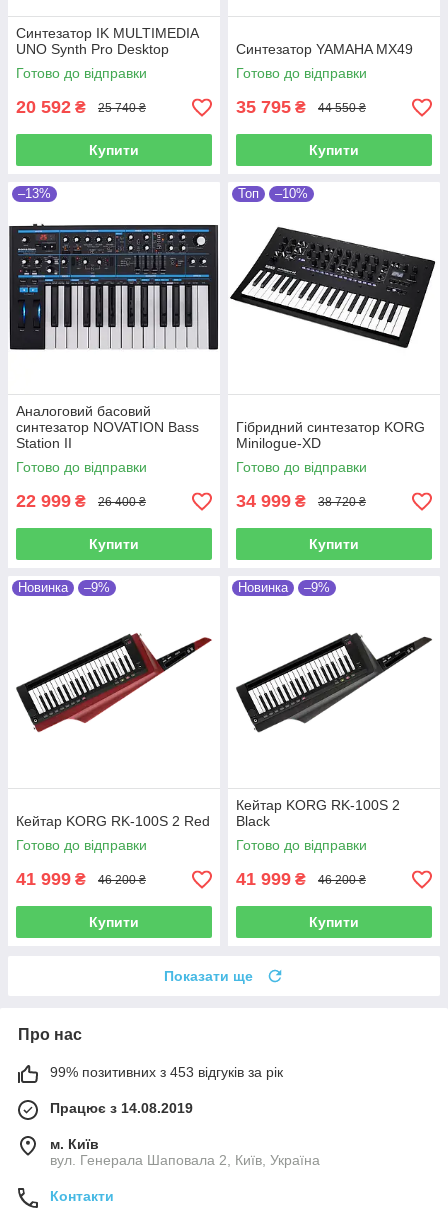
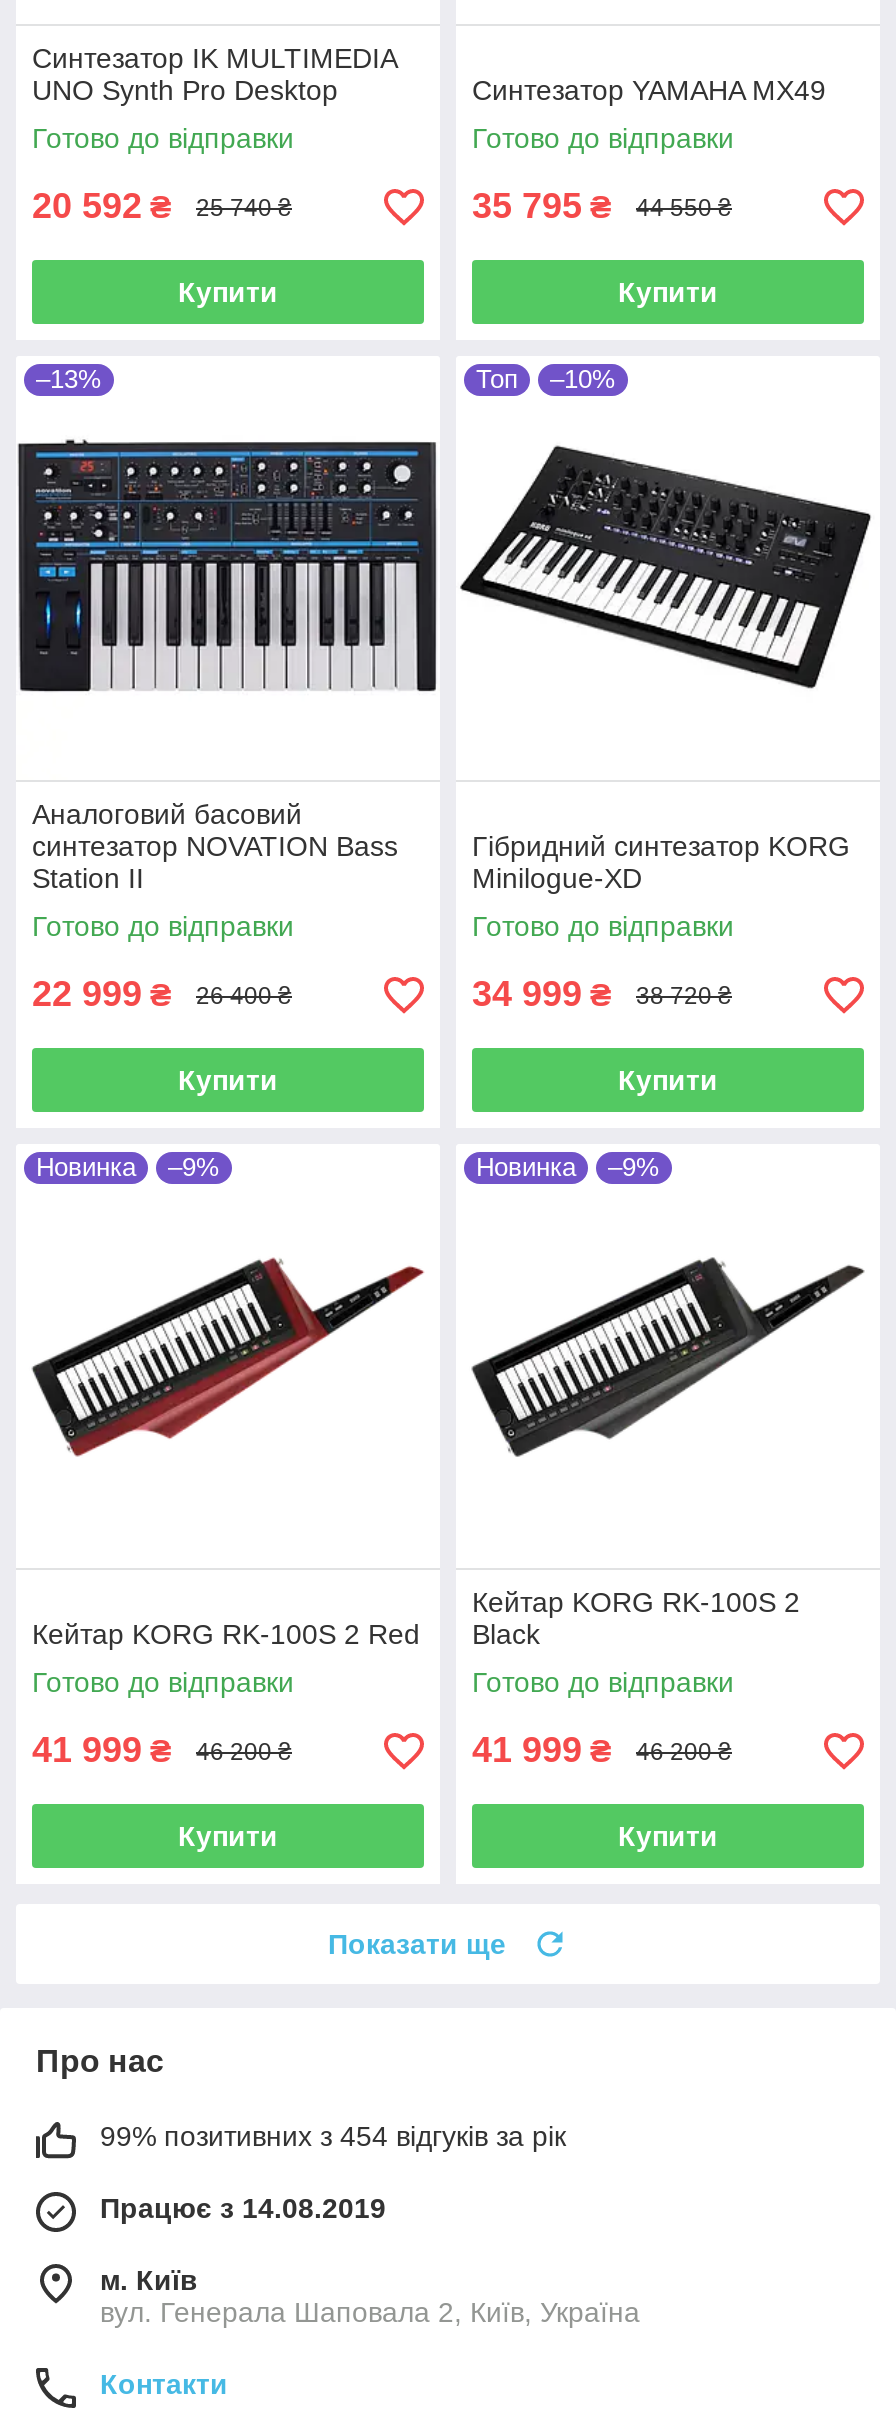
[50,1064,283,1080] 99% позитивних з 453 відгуків за рік -> [100,2121,566,2153] 99% позитивних з 454 відгуків за рік

